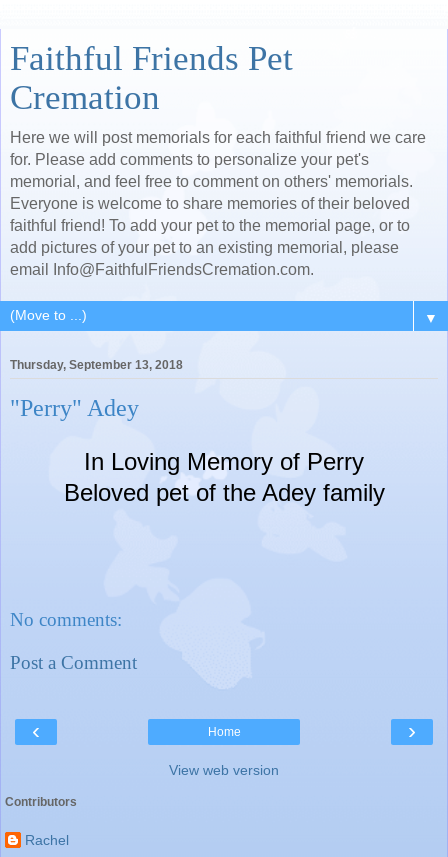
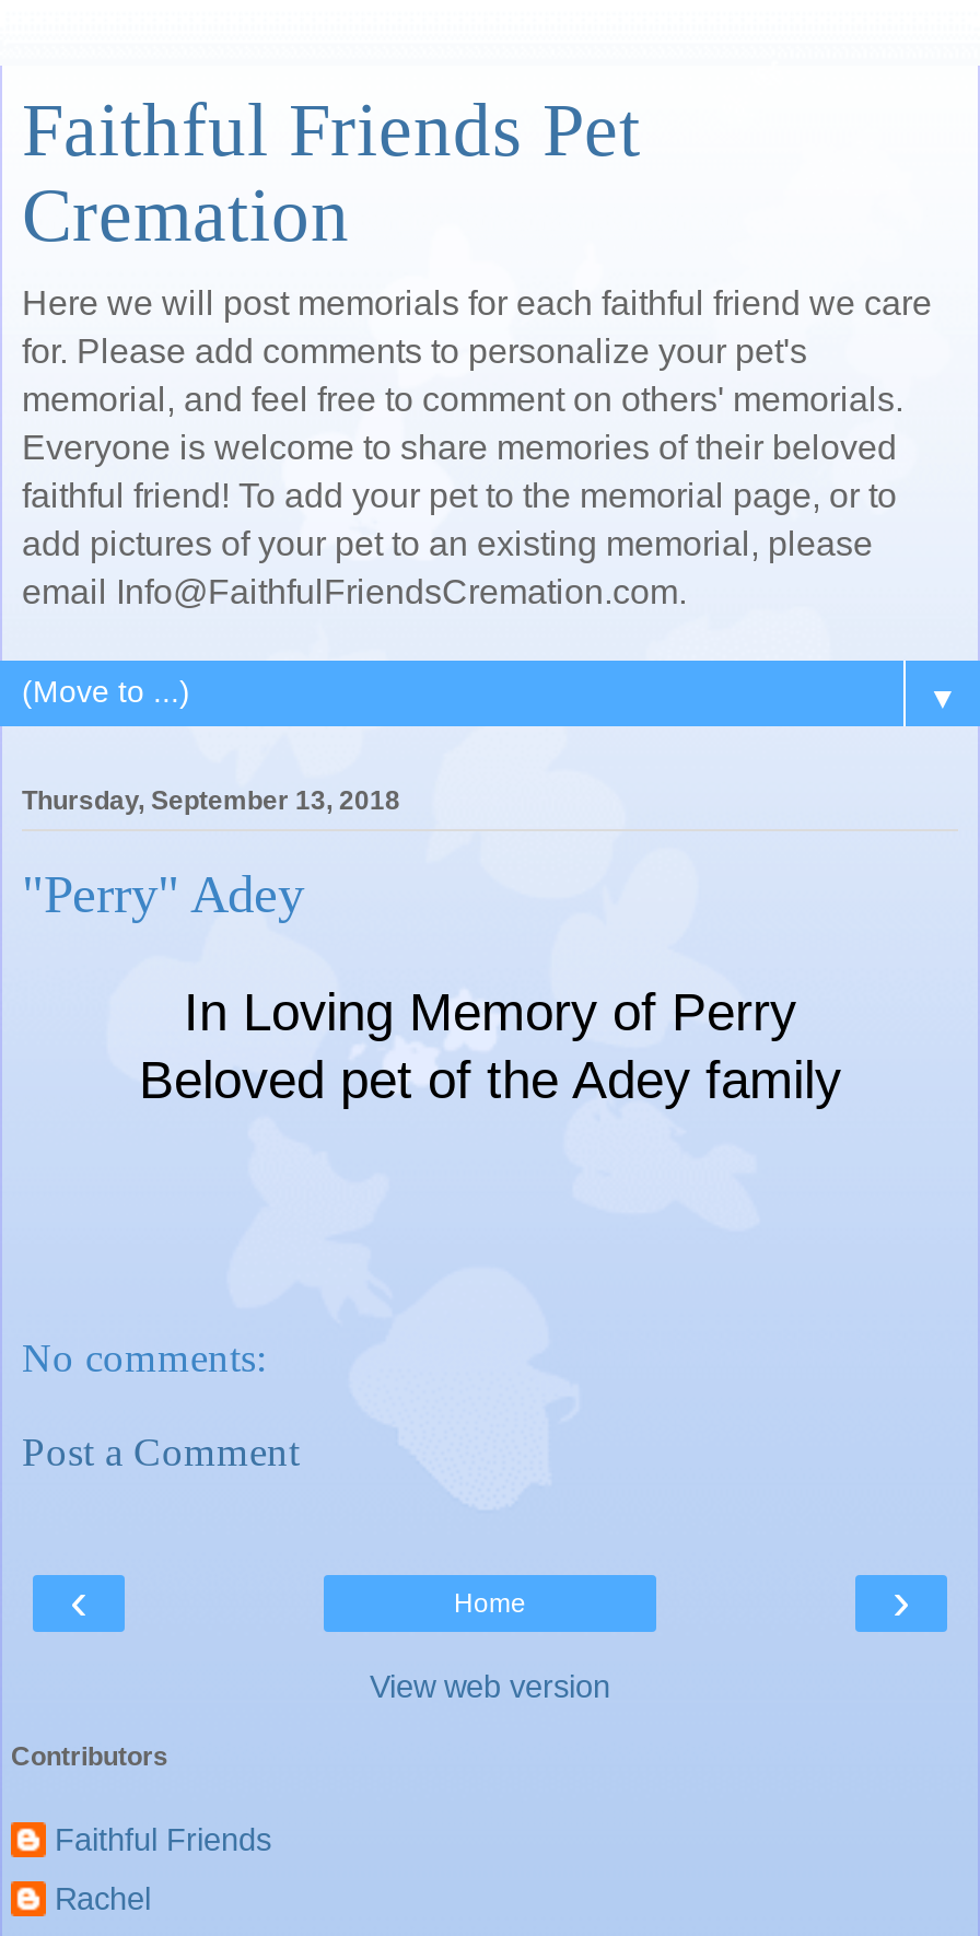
none -> [55,1822,271,1857] Faithful Friends

